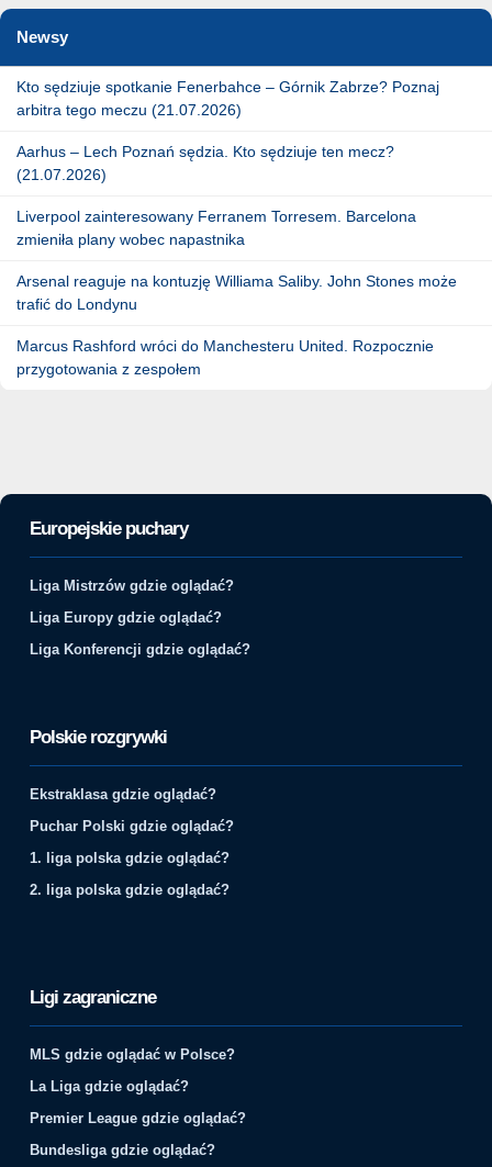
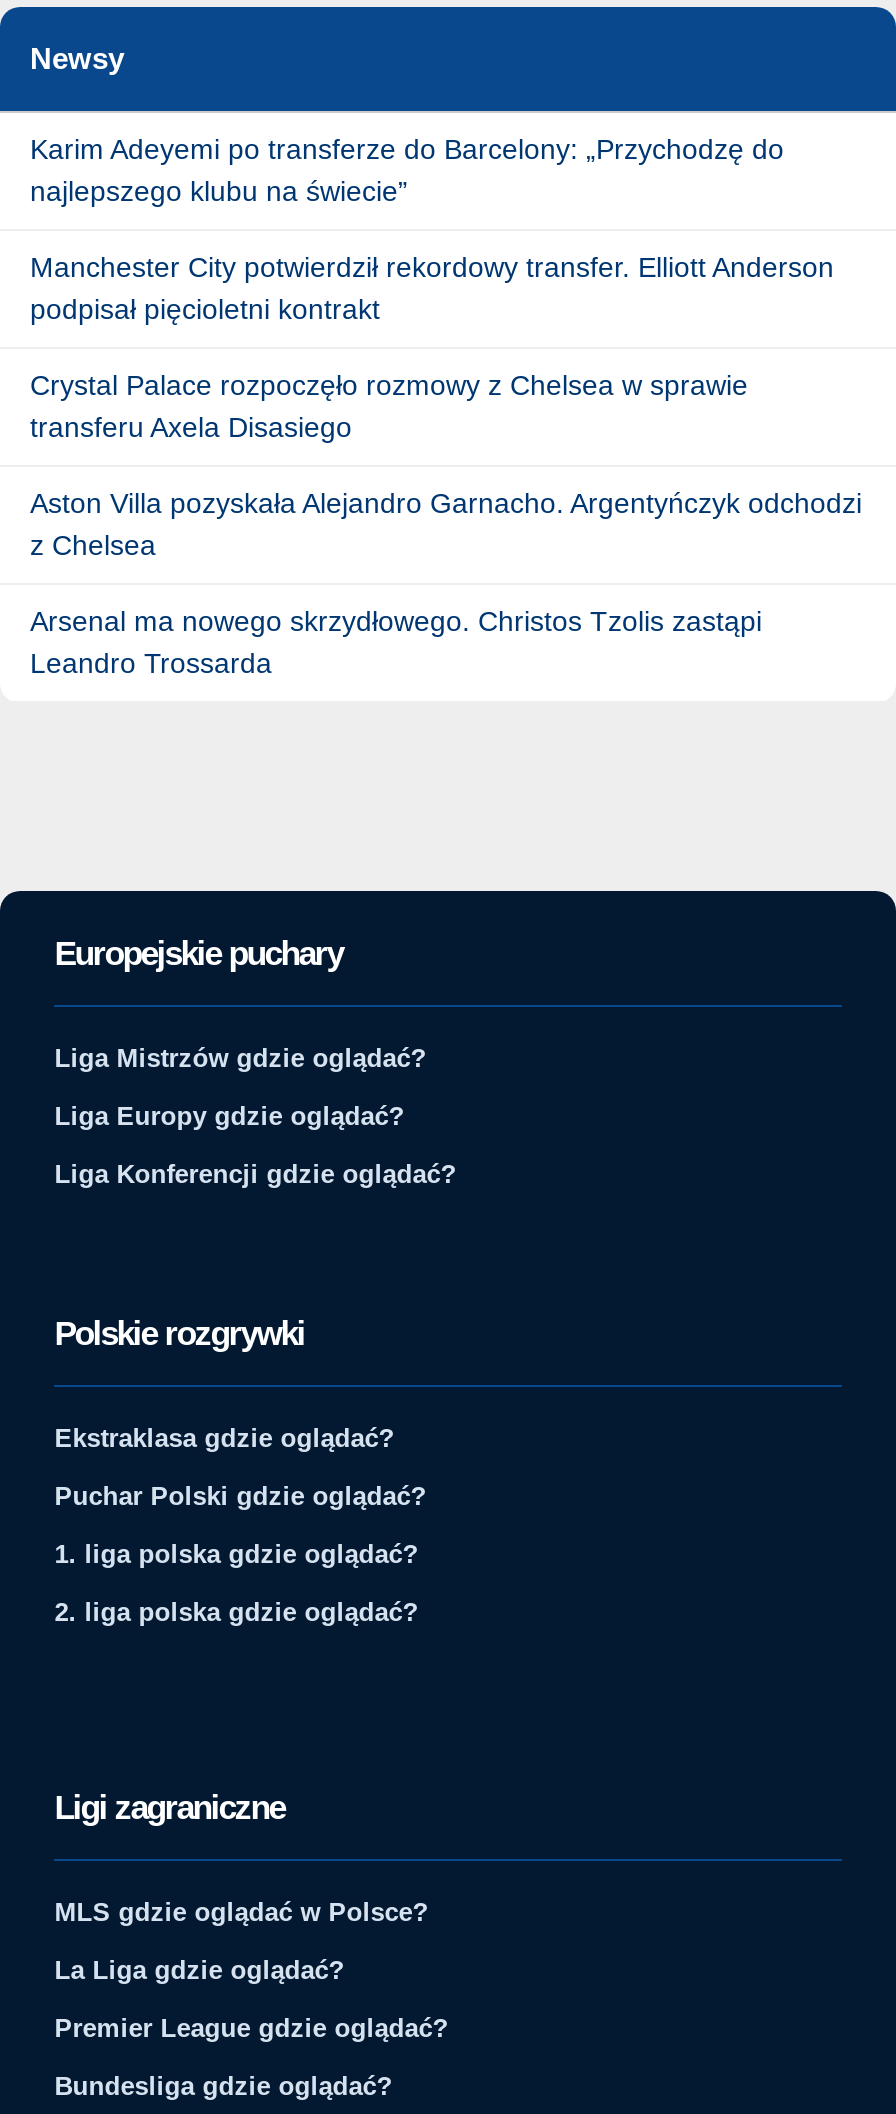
[16,78,439,118] Kto sędziuje spotkanie Fenerbahce – Górnik Zabrze? Poznaj | arbitra tego meczu (21.07.2026) -> [30,133,784,207] Karim Adeyemi po transferze do Barcelony: „Przychodzę do | najlepszego klubu na świecie”
[16,142,394,183] Aarhus – Lech Poznań sędzia. Kto sędziuje ten mecz? | (21.07.2026) -> [30,251,834,325] Manchester City potwierdził rekordowy transfer. Elliott Anderson | podpisał pięcioletni kontrakt
[16,207,416,248] Liverpool zainteresowany Ferranem Torresem. Barcelona | zmieniła plany wobec napastnika -> [30,369,748,443] Crystal Palace rozpoczęło rozmowy z Chelsea w sprawie | transferu Axela Disasiego
[16,272,457,313] Arsenal reaguje na kontuzję Williama Saliby. John Stones może | trafić do Londynu -> [30,487,862,561] Aston Villa pozyskała Alejandro Garnacho. Argentyńczyk odchodzi | z Chelsea
[16,337,434,377] Marcus Rashford wróci do Manchesteru United. Rozpocznie | przygotowania z zespołem -> [30,605,762,679] Arsenal ma nowego skrzydłowego. Christos Tzolis zastąpi | Leandro Trossarda

